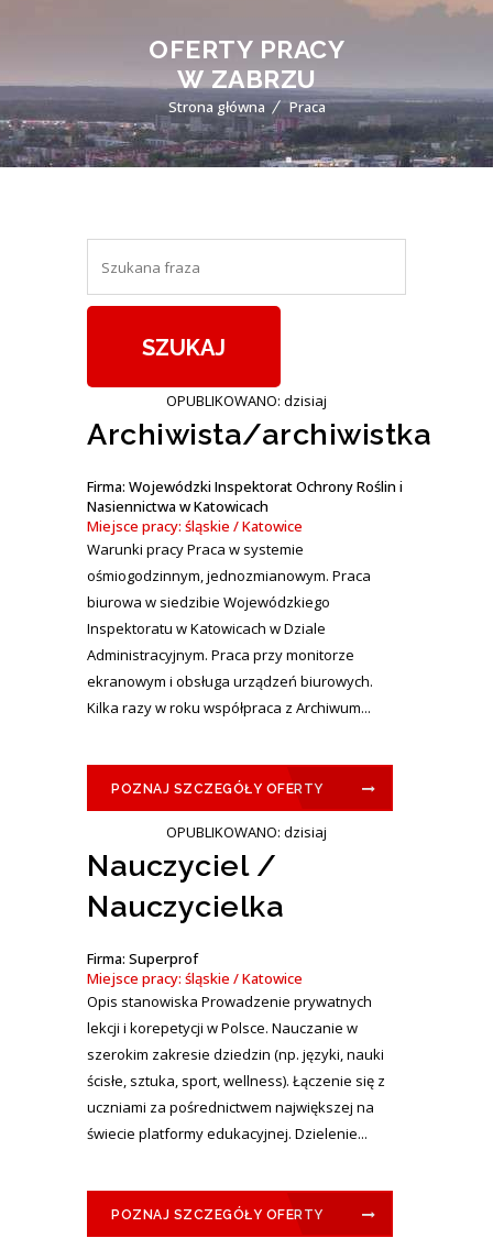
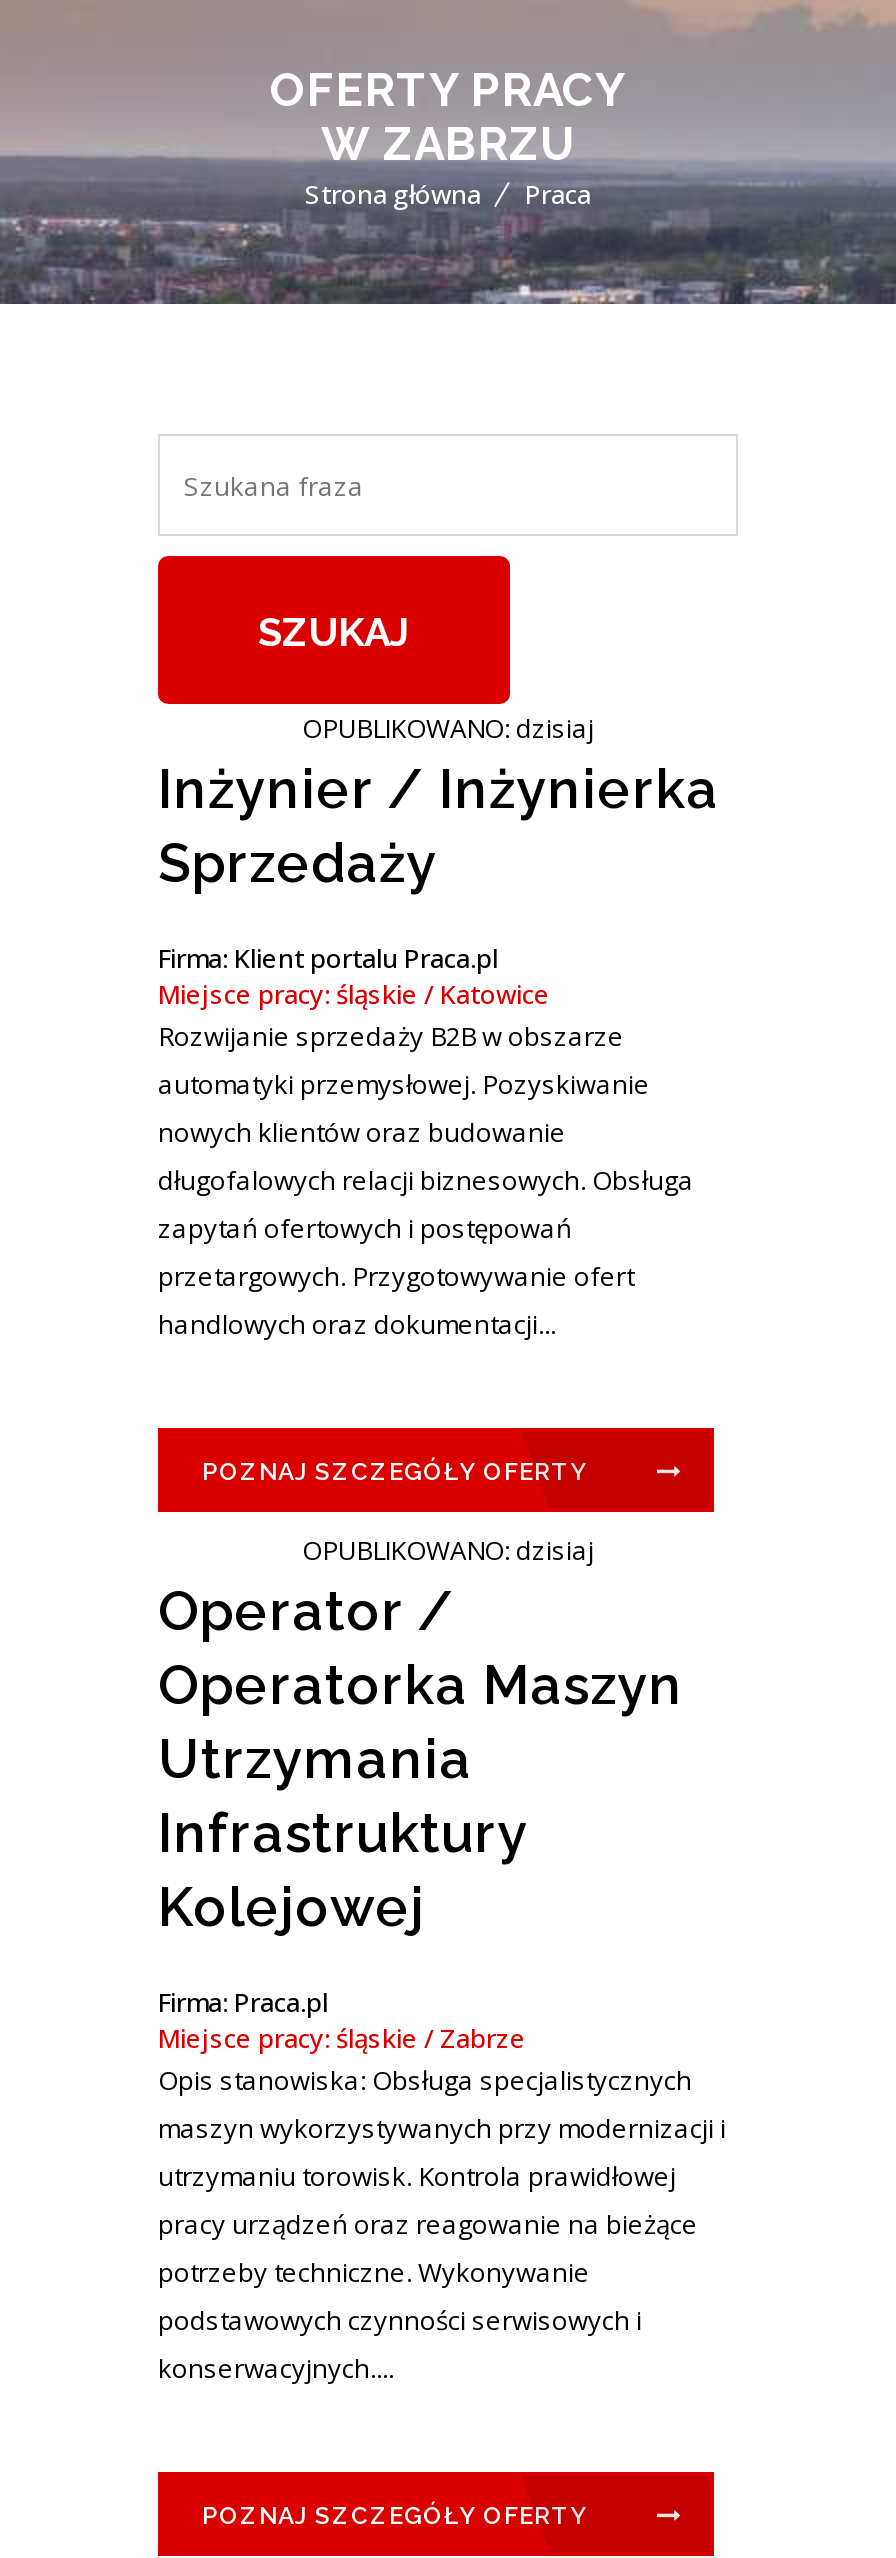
[87,417,431,451] Archiwista/archiwistka -> [158,758,719,894] Inżynier / Inżynierka | Sprzedaży
[87,476,403,516] Firma: Wojewódzki Inspektorat Ochrony Roślin i | Nasiennictwa w Katowicach -> [158,940,498,976] Firma: Klient portalu Praca.pl
[87,539,373,717] Warunki pracy Praca w systemie | ośmiogodzinnym, jednozmianowym. Praca | biurowa w siedzibie Wojewódzkiego | Inspektoratu w Katowicach w Dziale | Administracyjnym. Praca przy monitorze | ekranowym i obsługa urządzeń biurowych. | Kilka razy w roku współpraca z Archiwum... -> [158,1018,694,1342] Rozwijanie sprzedaży B2B w obszarze | automatyki przemysłowej. Pozyskiwanie | nowych klientów oraz budowanie | długofalowych relacji biznesowych. Obsługa | zapytań ofertowych i postępowań | przetargowych. Przygotowywanie ofert | handlowych oraz dokumentacji...
[87,848,284,923] Nauczyciel / | Nauczycielka -> [158,1580,683,1938] Operator / | Operatorka Maszyn | Utrzymania | Infrastruktury | Kolejowej
[87,949,385,1143] Firma: Superprof | Miejsce pracy: śląskie / Katowice | Opis stanowiska Prowadzenie prywatnych | lekcji i korepetycji w Polsce. Nauczanie w | szerokim zakresie dziedzin (np. języki, nauki | ścisłe, sztuka, sport, wellness). Łączenie się z | uczniami za pośrednictwem największej na | świecie platformy edukacyjnej. Dzielenie... -> [158,1984,726,2386] Firma: Praca.pl | Miejsce pracy: śląskie / Zabrze | Opis stanowiska: Obsługa specjalistycznych | maszyn wykorzystywanych przy modernizacji i | utrzymaniu torowisk. Kontrola prawidłowej | pracy urządzeń oraz reagowanie na bieżące | potrzeby techniczne. Wykonywanie | podstawowych czynności serwisowych i | konserwacyjnych....

